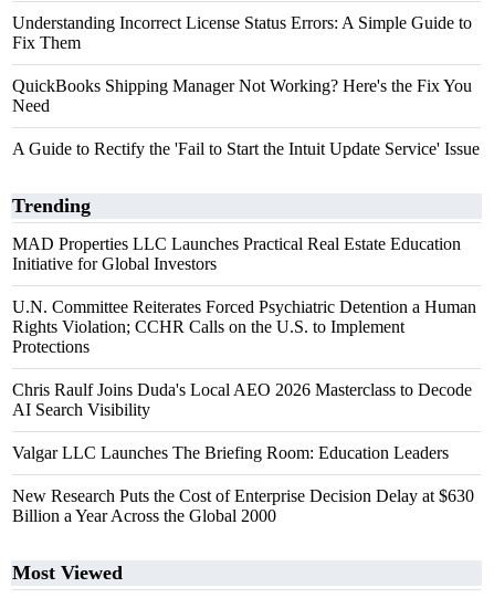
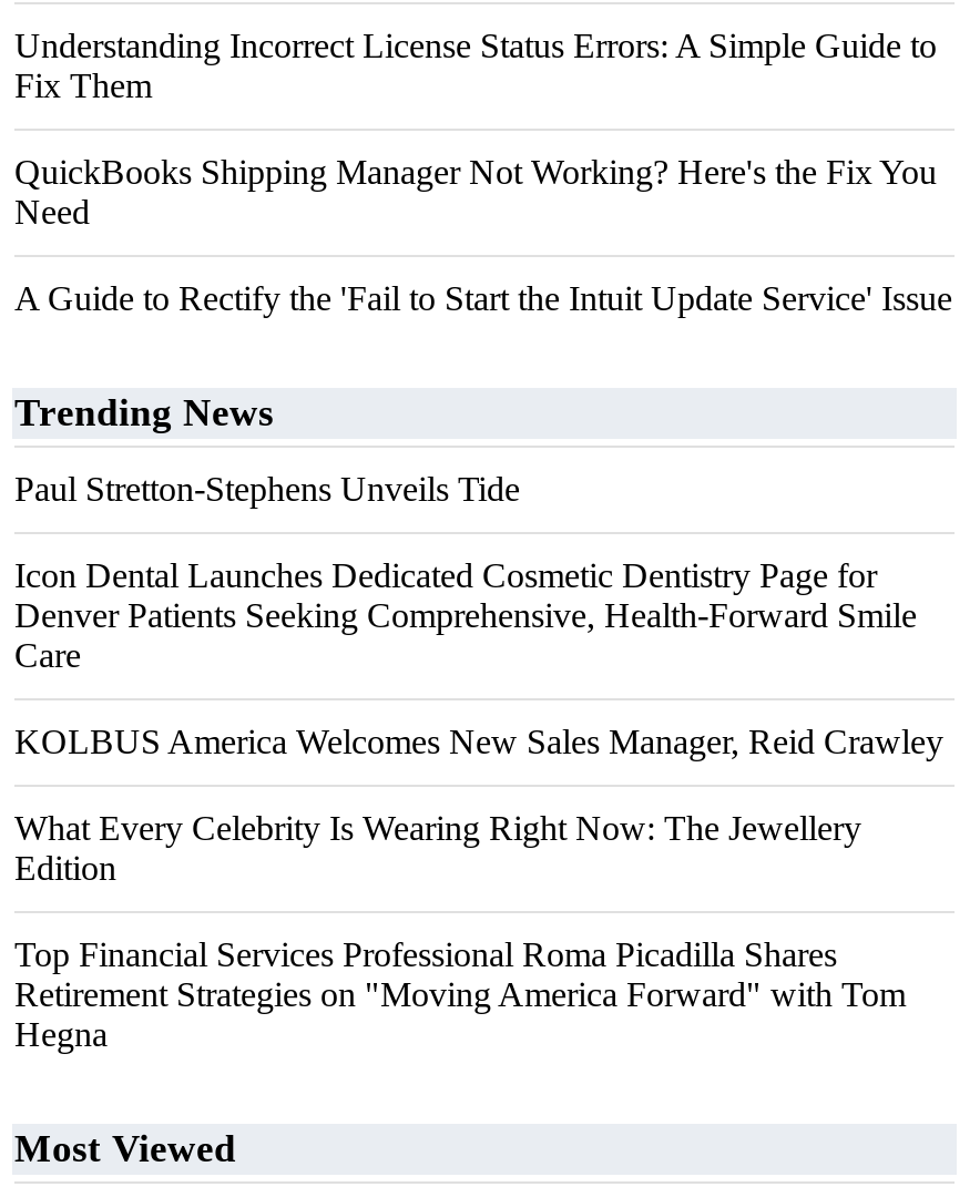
[12,195,91,217] Trending -> [14,390,274,434] Trending News
[12,234,461,273] MAD Properties LLC Launches Practical Real Estate Education | Initiative for Global Investors -> [14,470,520,508] Paul Stretton-Stephens Unveils Tide
[12,297,476,356] U.N. Committee Reiterates Forced Psychiatric Detention a Human | Rights Violation; CCHR Calls on the U.S. to Implement | Protections -> [14,556,917,674] Icon Dental Launches Dedicated Cosmetic Dentistry Page for | Denver Patients Seeking Comprehensive, Health-Forward Smile | Care
[12,380,472,419] Chris Raulf Joins Duda's Local AEO 2026 Masterclass to Decode | AI Search Visibility -> [14,723,943,760] KOLBUS America Welcomes New Sales Manager, Reid Crawley
[12,443,449,462] Valgar LLC Launches The Briefing Room: Education Leaders -> [14,809,861,887] What Every Celebrity Is Wearing Right Now: The Jewellery | Edition
[12,486,474,525] New Research Puts the Cost of Enterprise Decision Delay at $630 | Billion a Year Across the Global 2000 -> [14,935,906,1053] Top Financial Services Professional Roma Picadilla Shares | Retirement Strategies on "Moving America Forward" with Tom | Hegna

